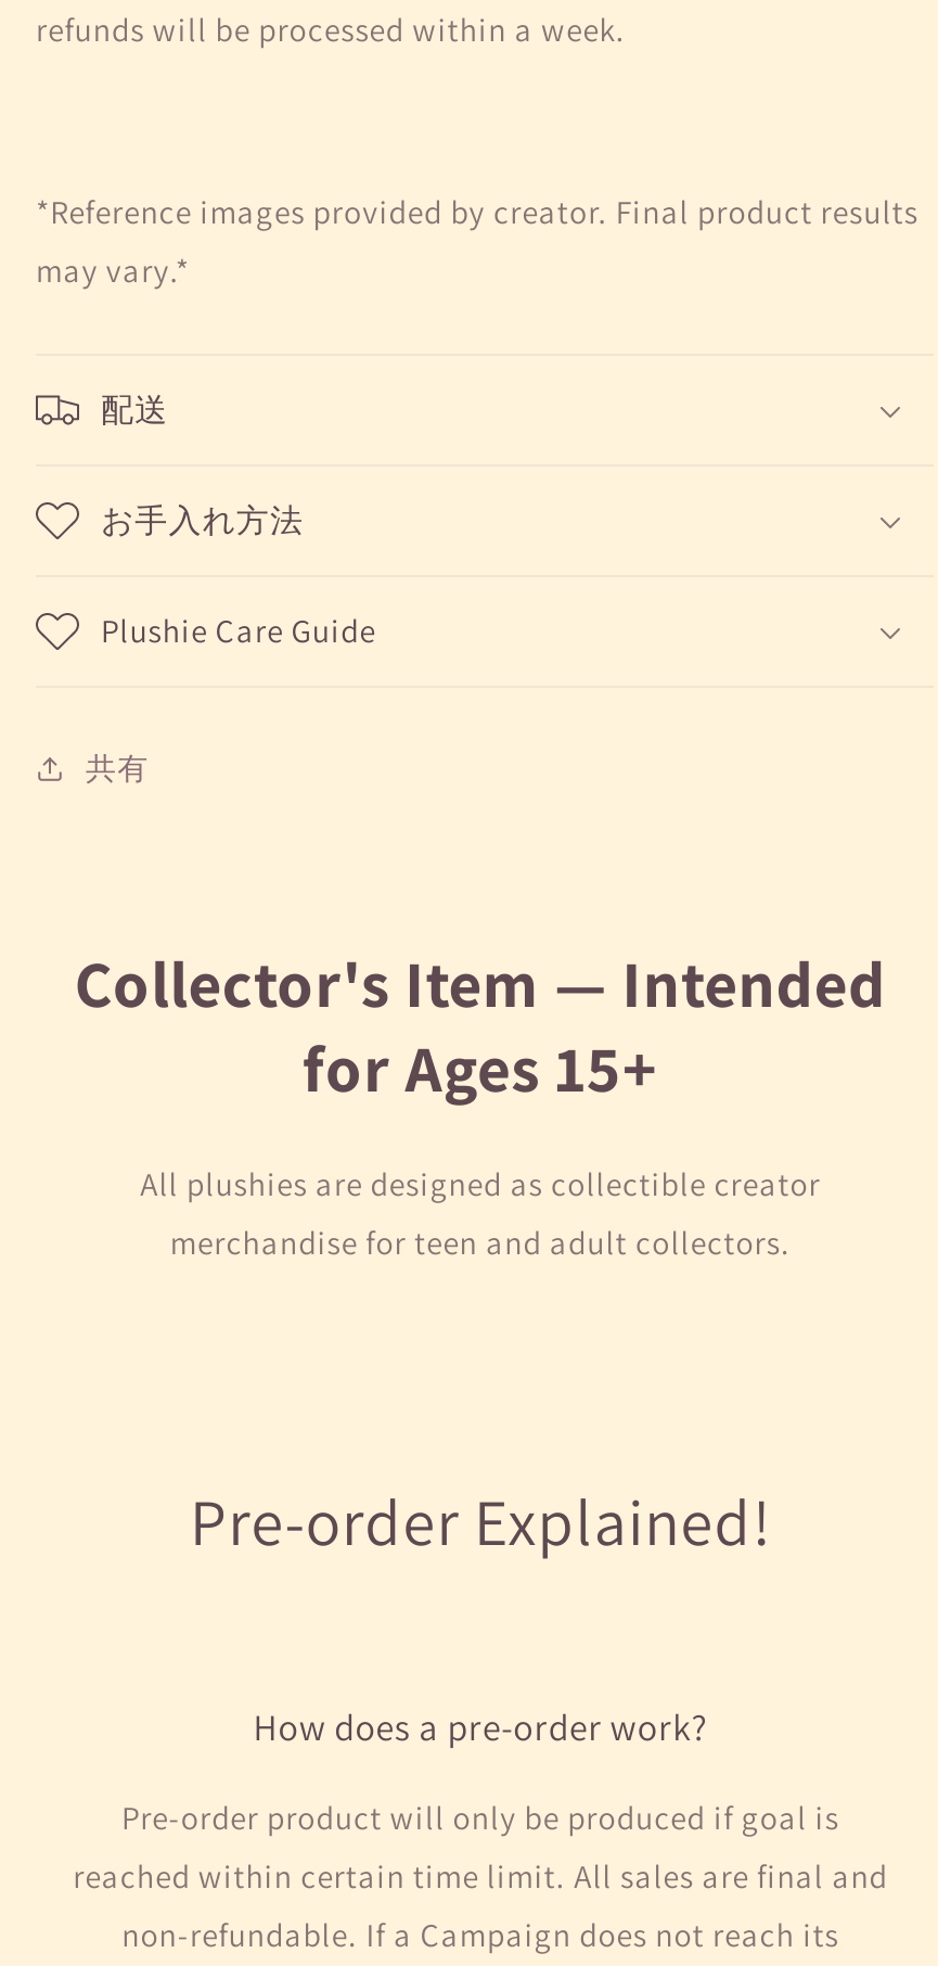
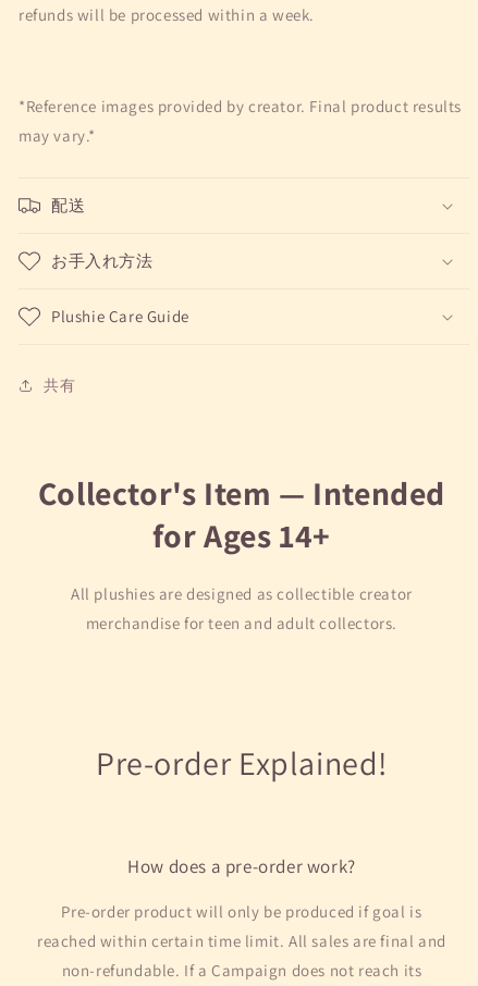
[302,1025,658,1112] for Ages 15+ -> [152,514,331,558] for Ages 14+

